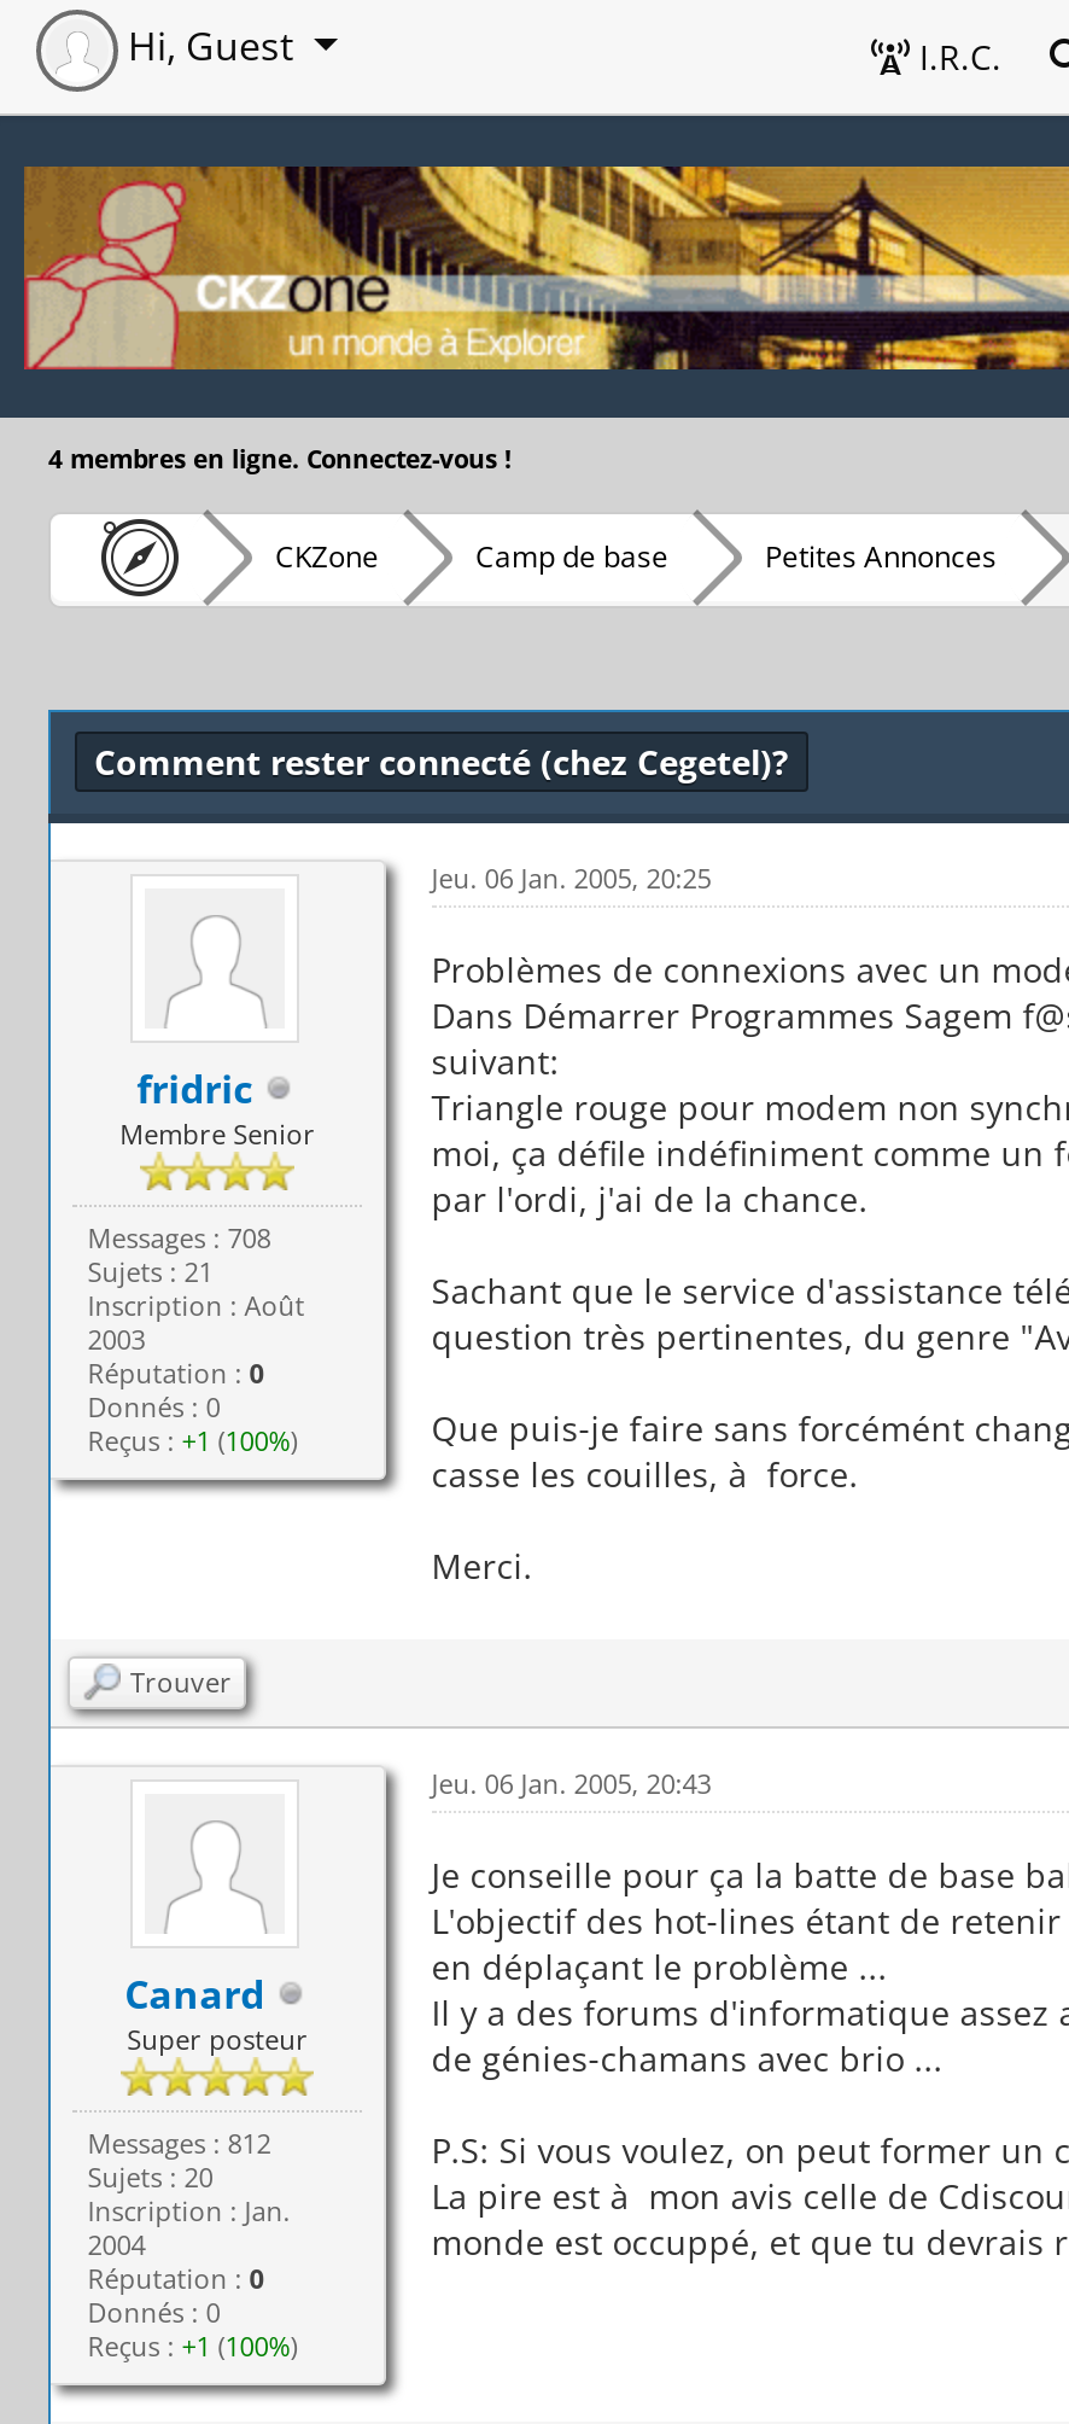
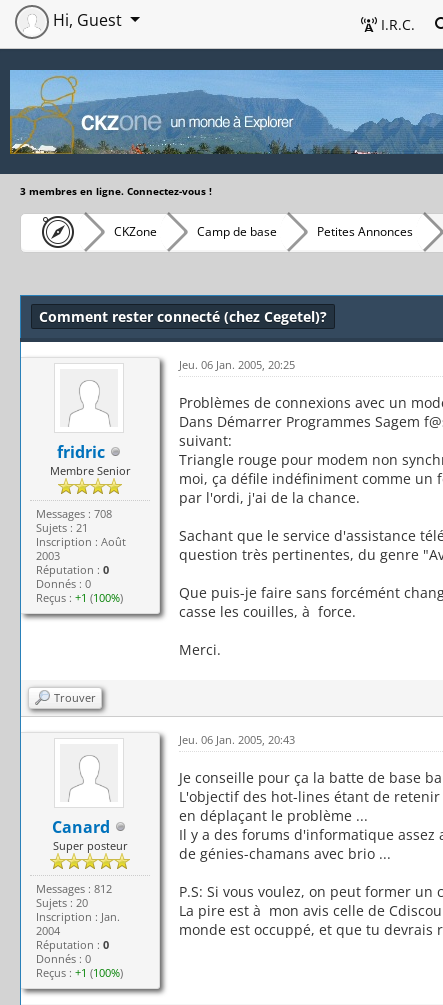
[22,164,1062,475] [image] | 4 membres en ligne. Connectez-vous ! -> [9,69,440,198] [image] | 3 membres en ligne. Connectez-vous !

